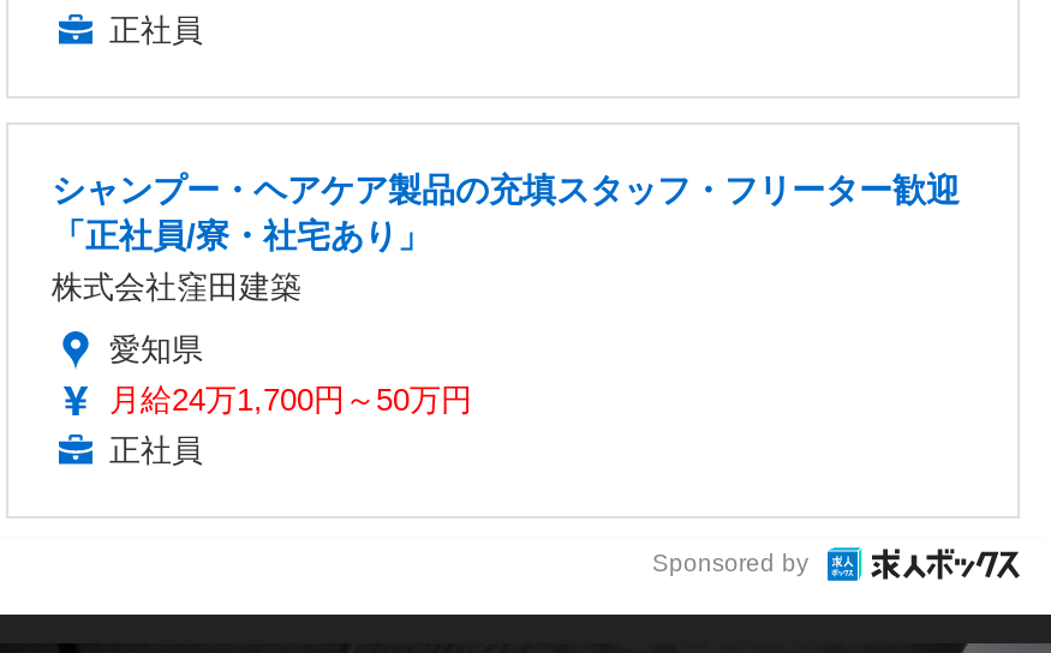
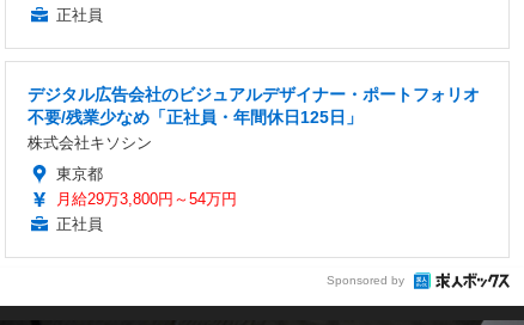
[52,169,960,304] シャンプー・ヘアケア製品の充填スタッフ・フリーター歓迎 | 「正社員/寮・社宅あり」 | 株式会社窪田建築 -> [28,84,480,151] デジタル広告会社のビジュアルデザイナー・ポートフォリオ | 不要/残業少なめ「正社員・年間休日125日」 | 株式会社キソシン
[109,330,472,417] 愛知県 | 月給24万1,700円～50万円 -> [56,164,237,207] 東京都 | 月給29万3,800円～54万円

